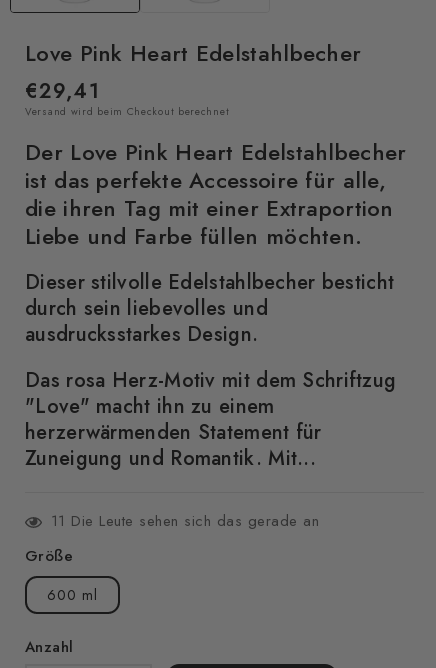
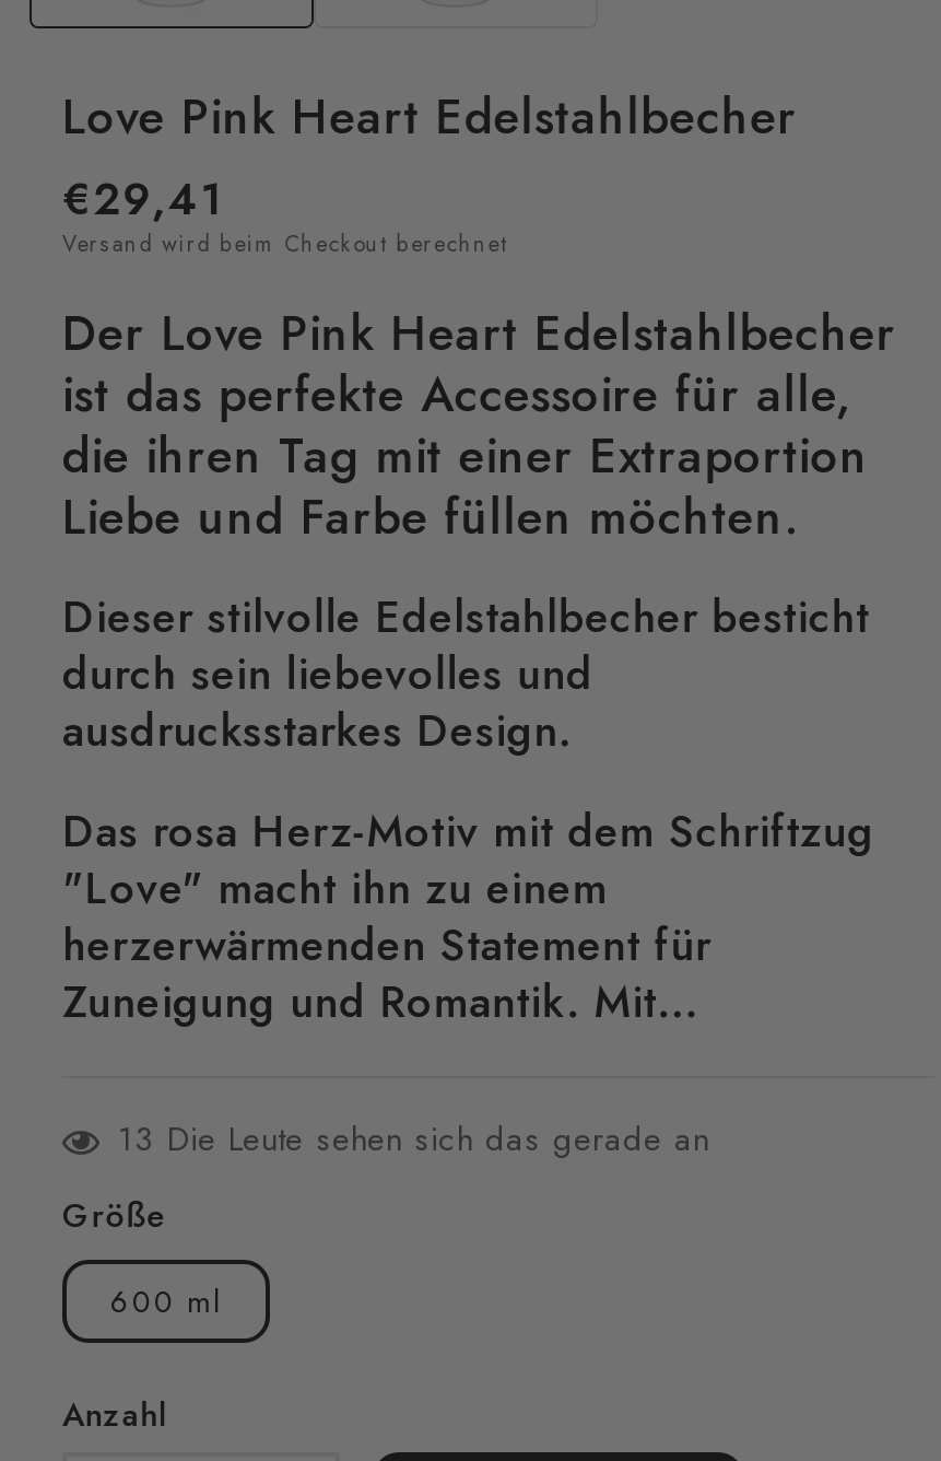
[50,510,319,532] 11 Die Leute sehen sich das gerade an -> [118,1115,709,1163] 13 Die Leute sehen sich das gerade an

